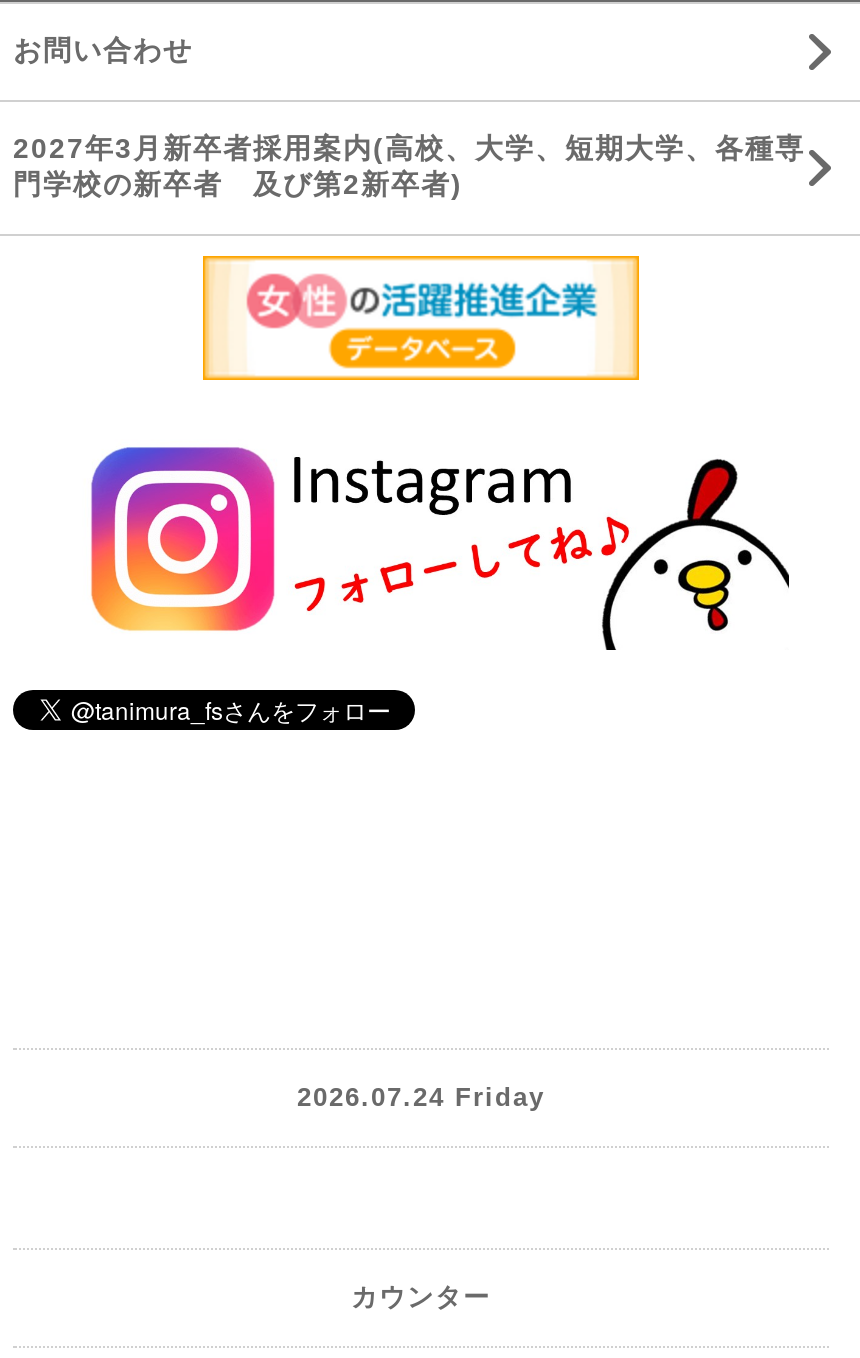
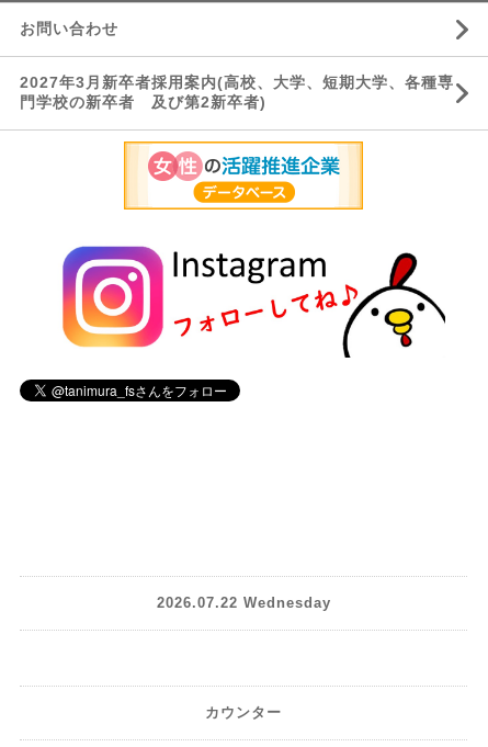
[297,1082,545,1112] 2026.07.24 Friday -> [156,595,331,611] 2026.07.22 Wednesday

